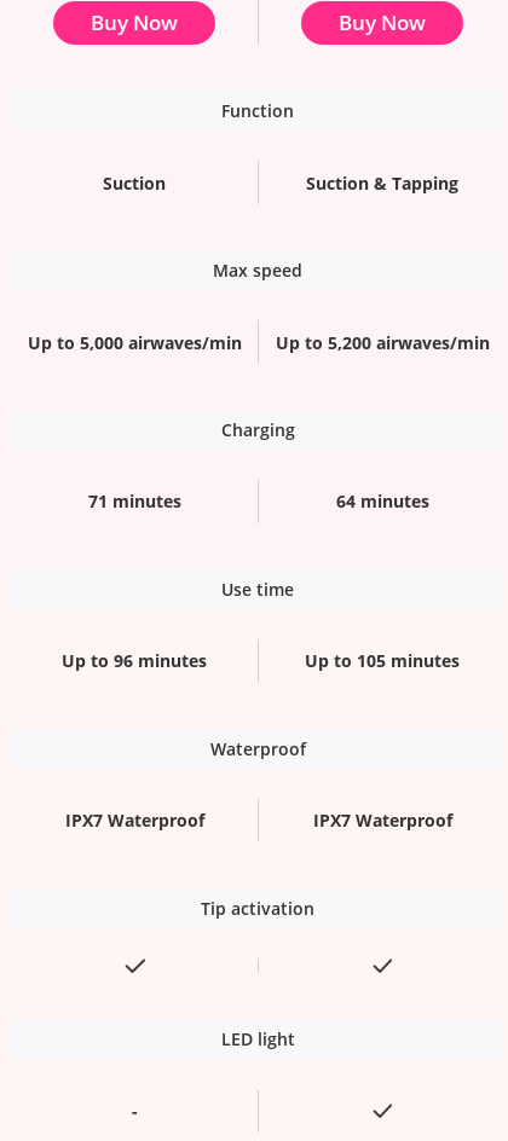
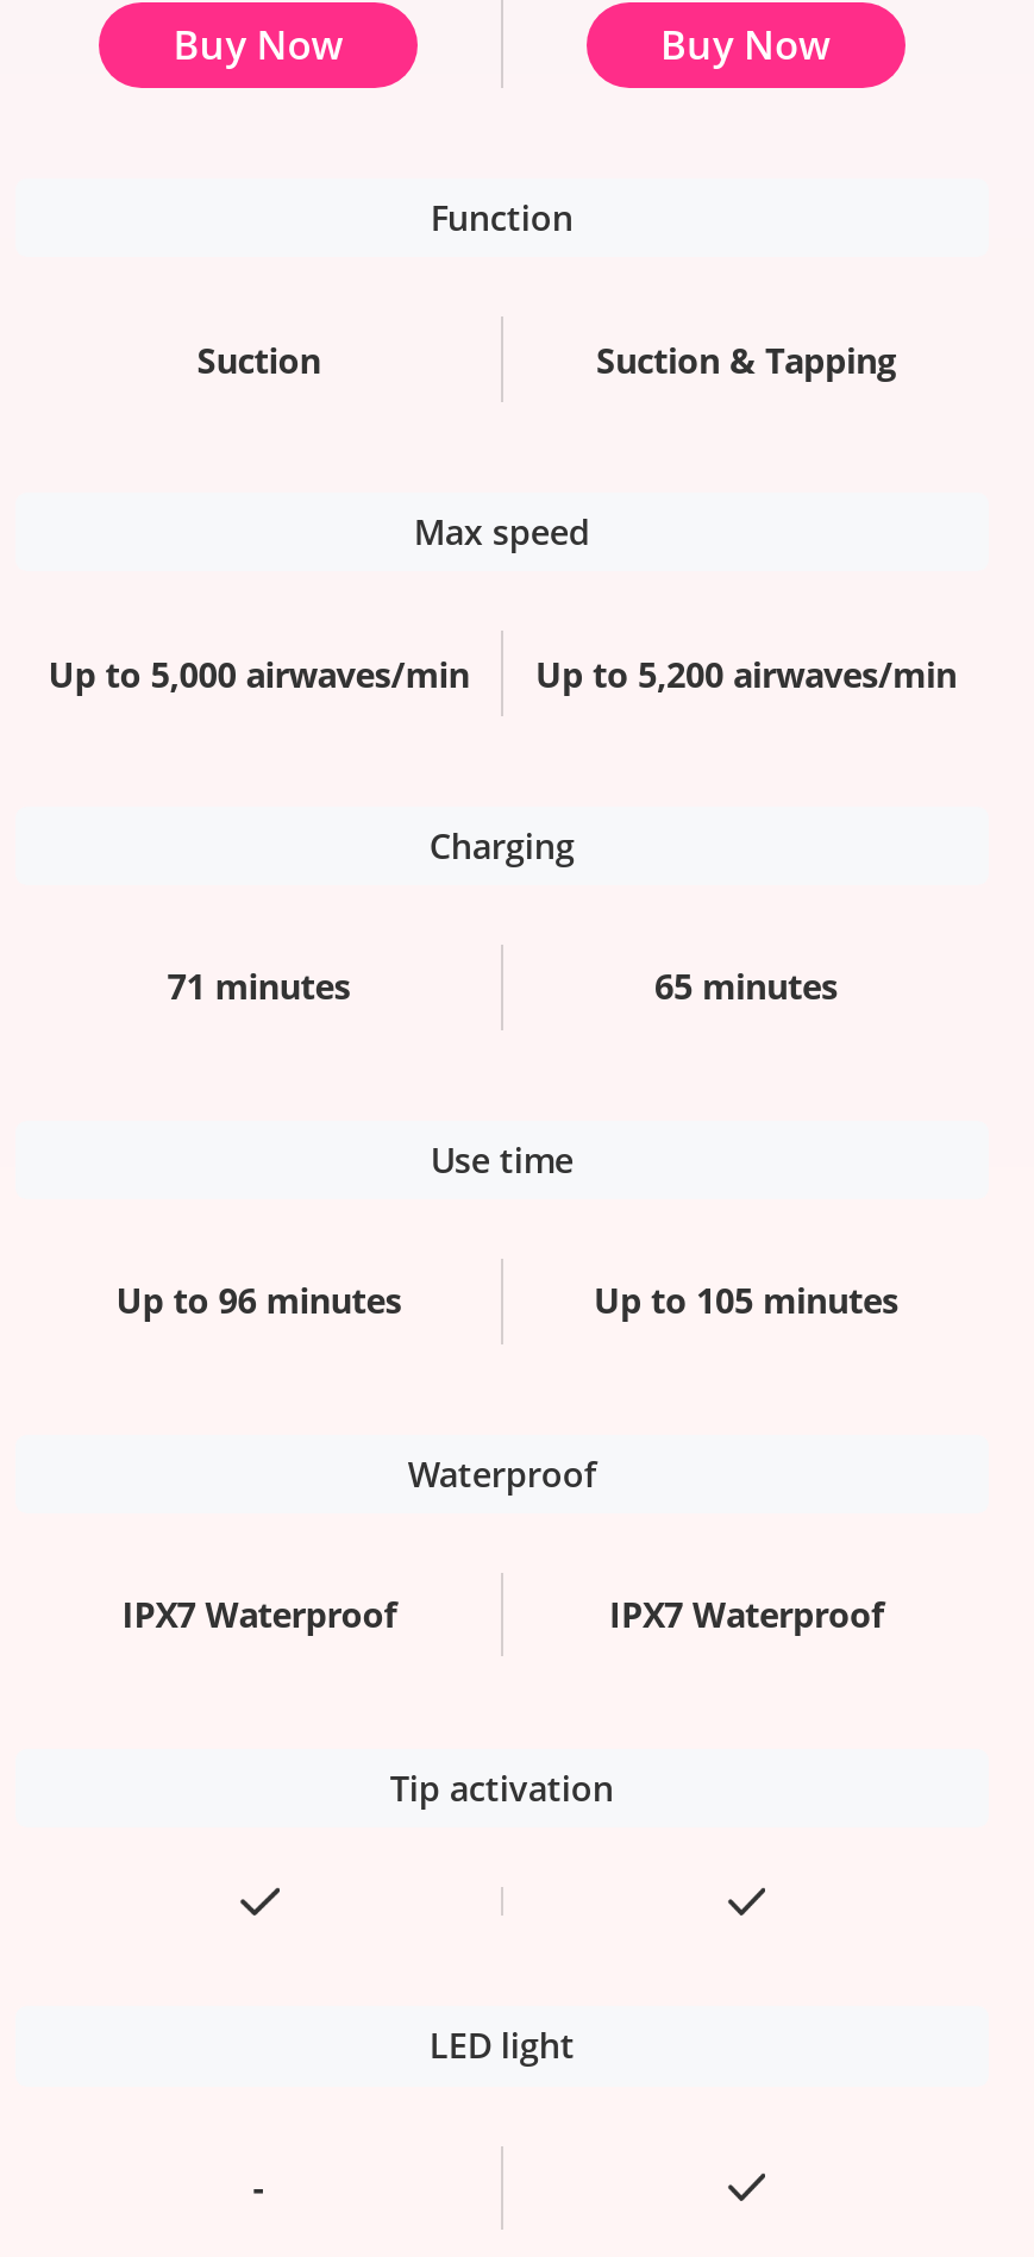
[336,490,429,513] 64 minutes -> [654,965,838,1010] 65 minutes

